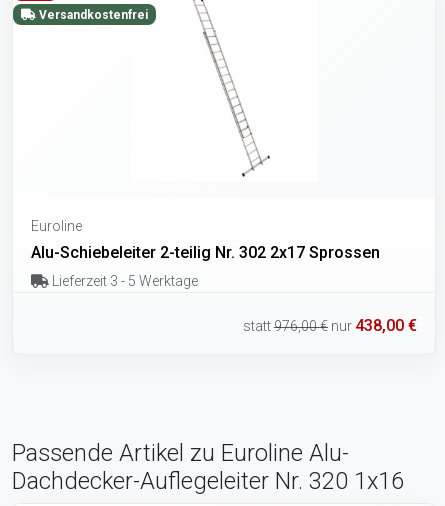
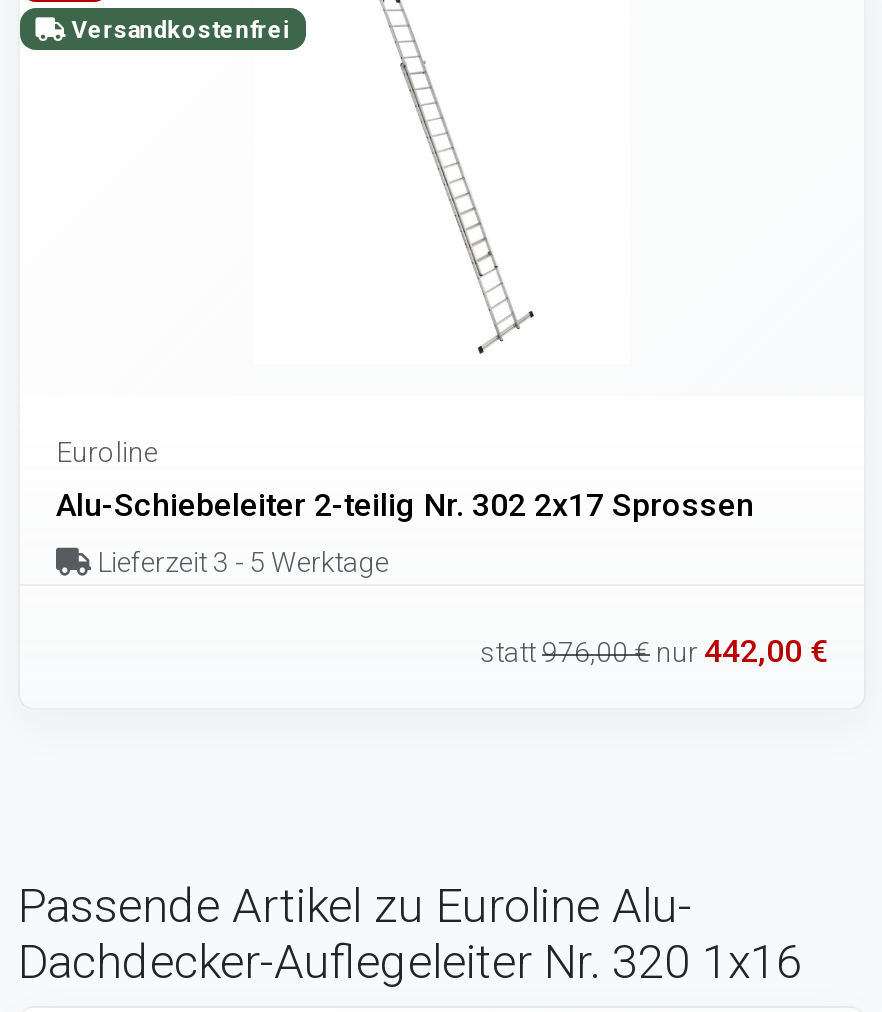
[243,316,417,335] statt976,00 €nur 438,00 € -> [480,632,828,670] statt976,00 €nur 442,00 €

